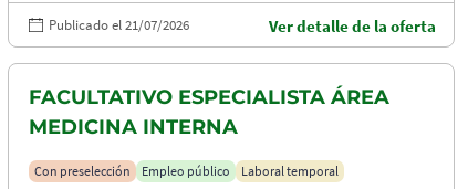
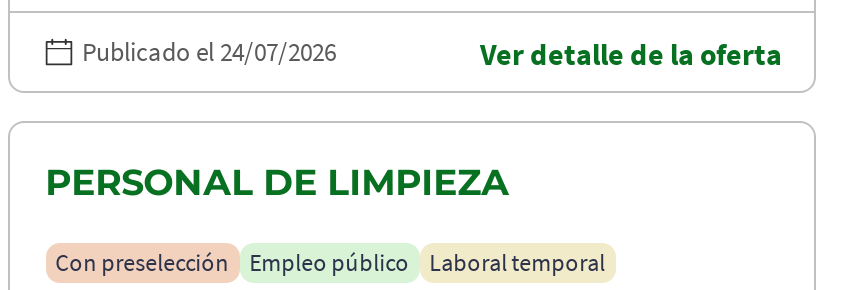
[49,15,189,34] Publicado el 21/07/2026 -> [82,34,336,68] Publicado el 24/07/2026
[28,85,389,139] FACULTATIVO ESPECIALISTA ÁREA | MEDICINA INTERNA -> [45,161,509,205] PERSONAL DE LIMPIEZA

